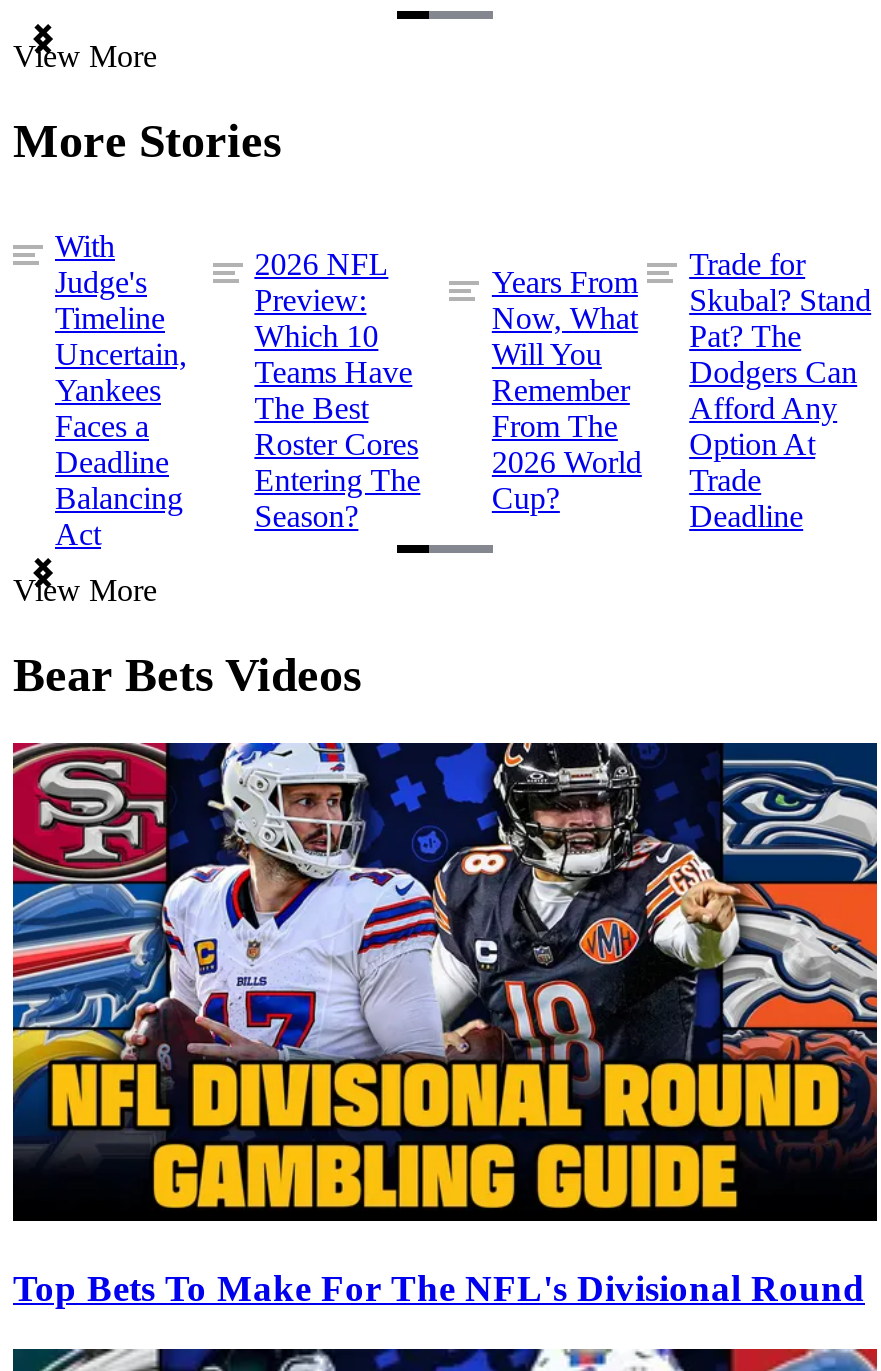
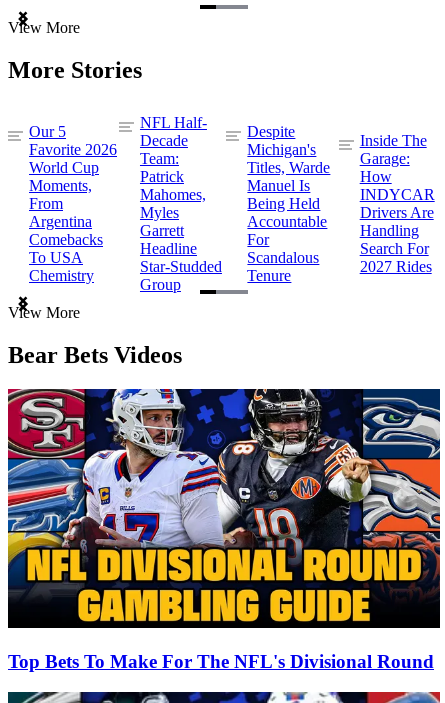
[55,229,187,551] With | Judge's | Timeline | Uncertain, | Yankees | Faces a | Deadline | Balancing | Act -> [29,123,117,284] Our 5 | Favorite 2026 | World Cup | Moments, | From | Argentina | Comebacks | To USA | Chemistry
[254,247,420,533] 2026 NFL | Preview: | Which 10 | Teams Have | The Best | Roster Cores | Entering The | Season? -> [140,114,222,293] NFL Half- | Decade | Team: | Patrick | Mahomes, | Myles | Garrett | Headline | Star-Studded | Group
[689,247,871,533] Trade for | Skubal? Stand | Pat? The | Dodgers Can | Afford Any | Option At | Trade | Deadline -> [360,132,435,275] Inside The | Garage: | How | INDYCAR | Drivers Are | Handling | Search For | 2027 Rides
[492,265,642,515] Years From | Now, What | Will You | Remember | From The | 2026 World | Cup? -> [247,123,330,284] Despite | Michigan's | Titles, Warde | Manuel Is | Being Held | Accountable | For | Scandalous | Tenure

